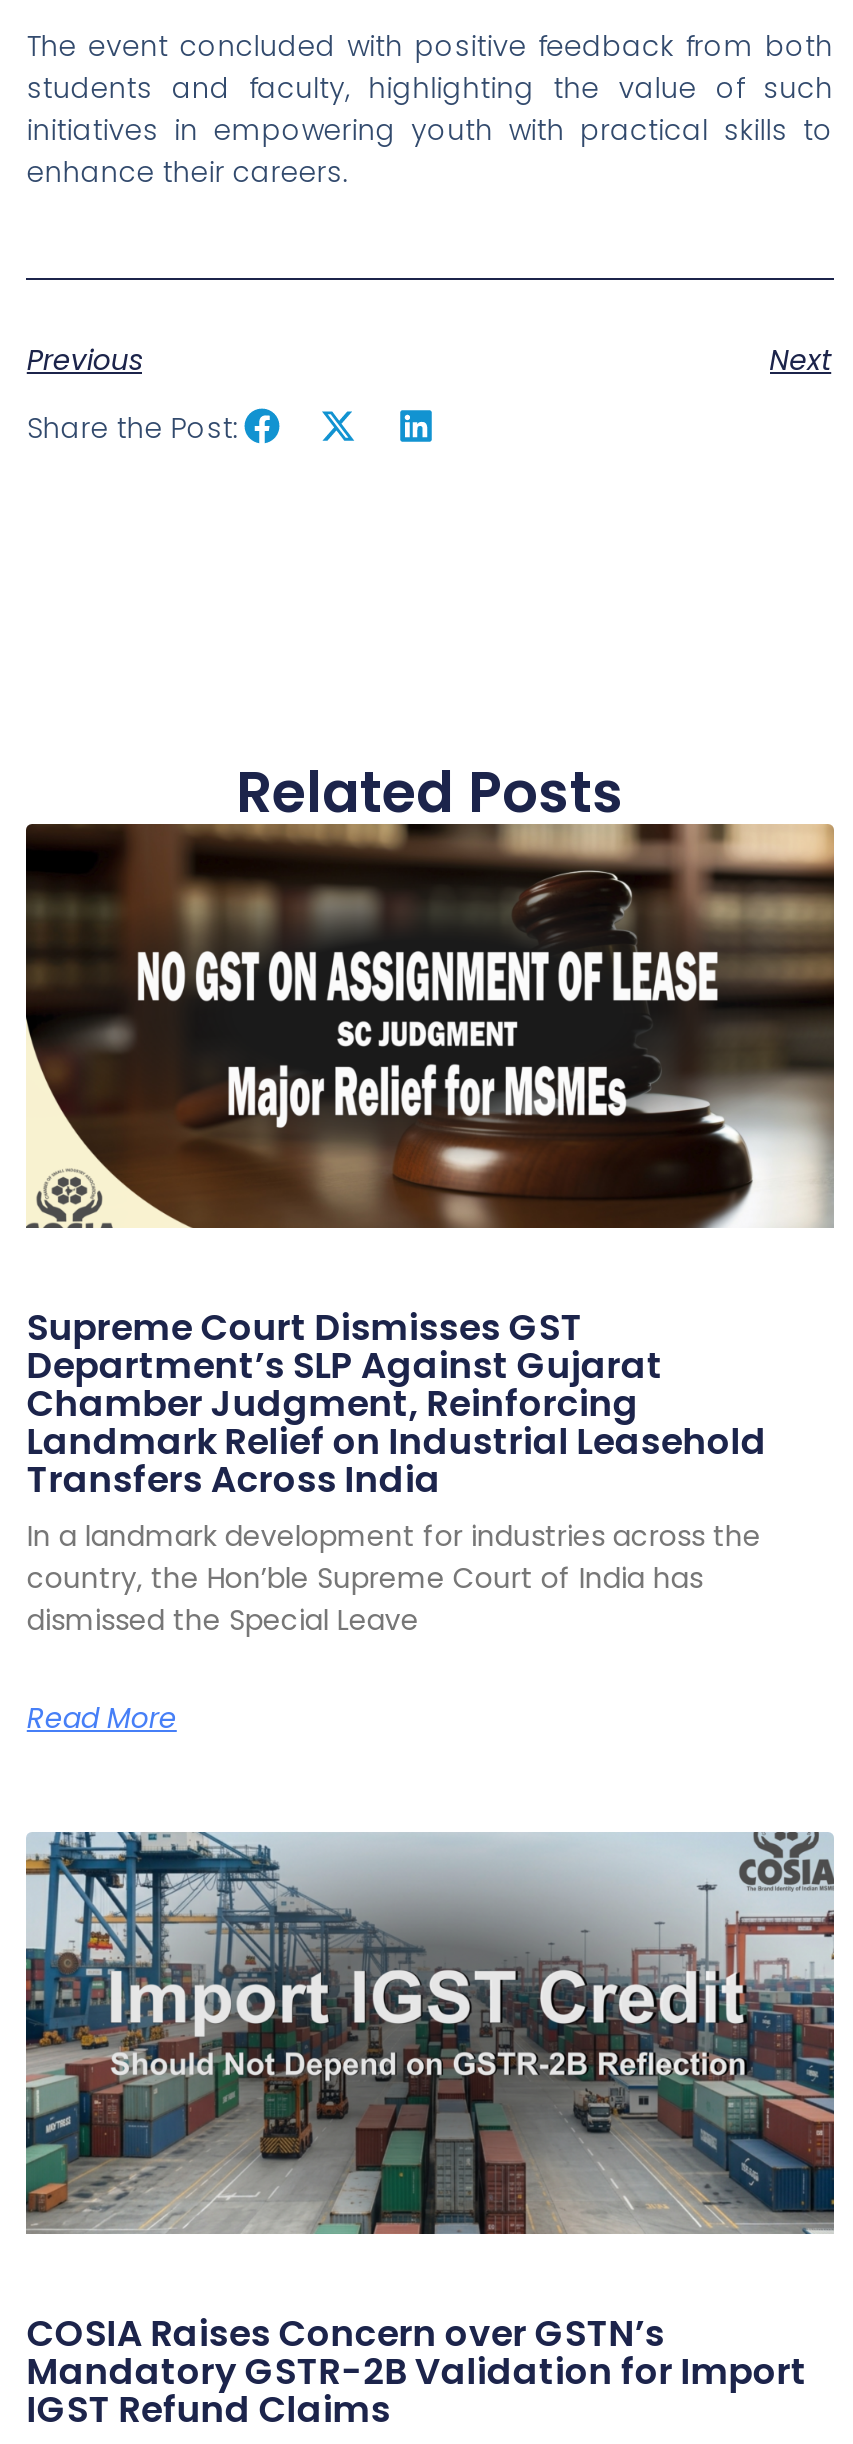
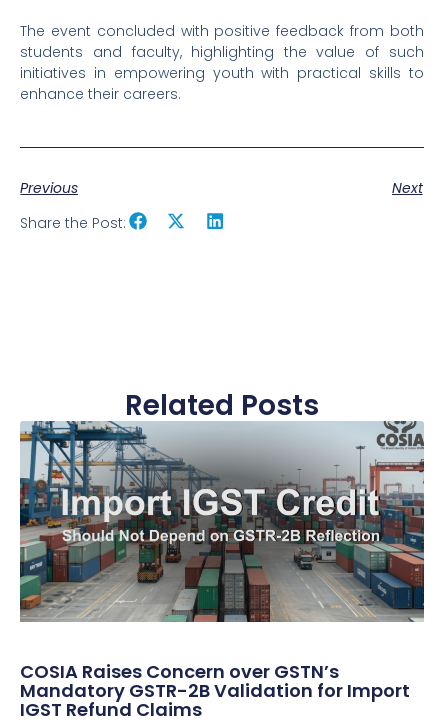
[24,821,836,1737] [image] | Supreme Court Dismisses GST | Department’s SLP Against Gujarat | Chamber Judgment, Reinforcing | Landmark Relief on Industrial Leasehold | Transfers Across India | In a landmark development for industries across the | country, the Hon’ble Supreme Court of India has | dismissed the Special Leave | Read More -> none

